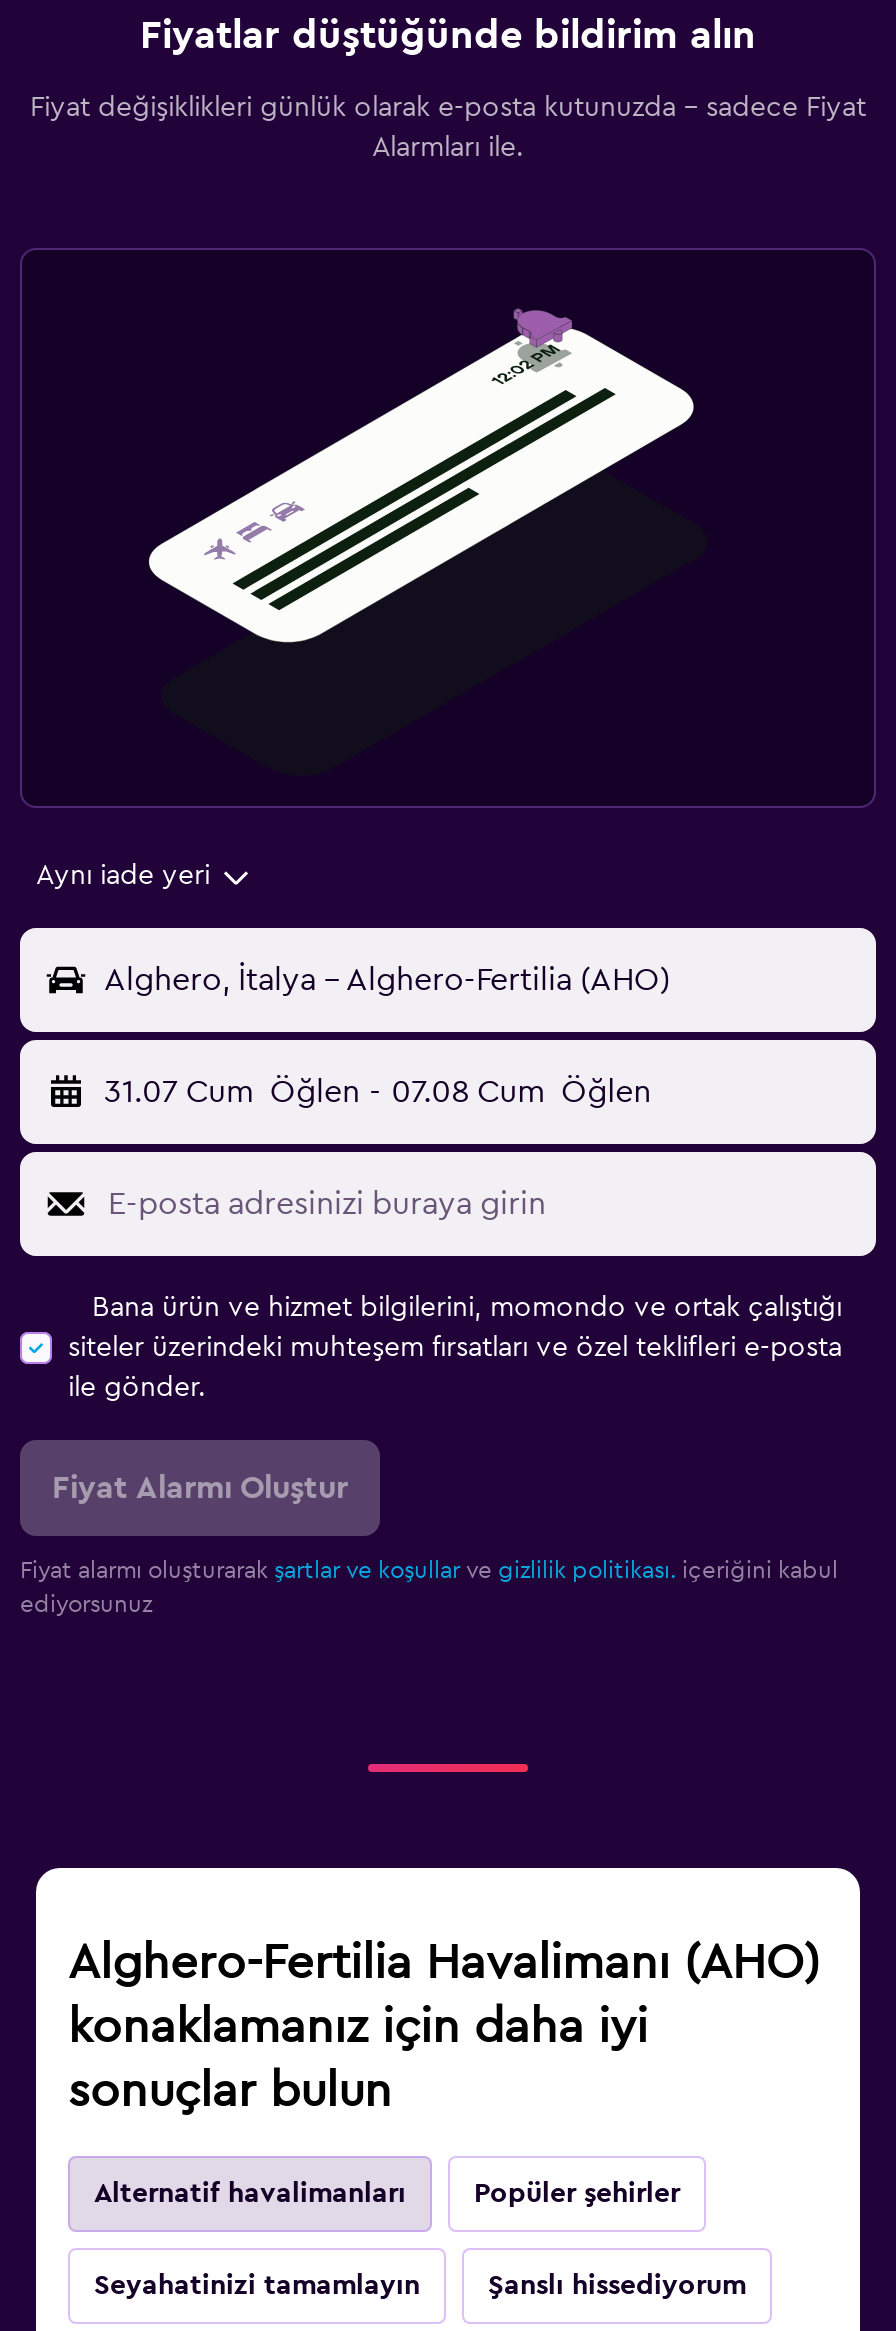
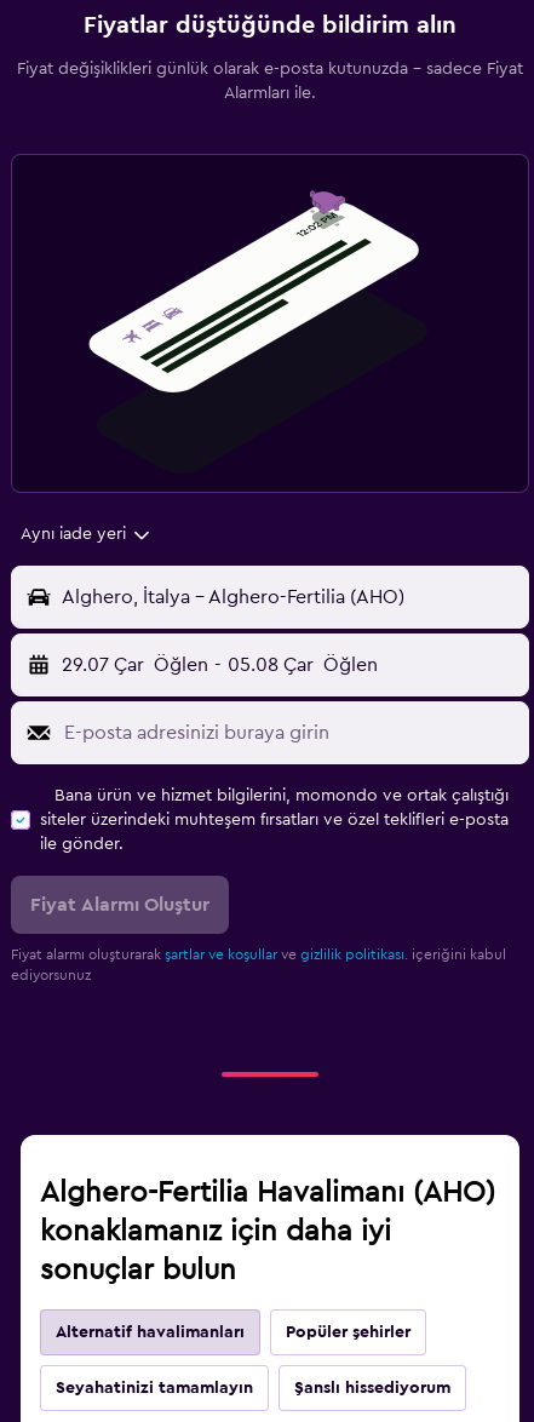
[104,1077,651,1109] 31.07 Cum Öğlen - 07.08 Cum Öğlen -> [62,656,377,675] 29.07 Çar Öğlen - 05.08 Çar Öğlen

